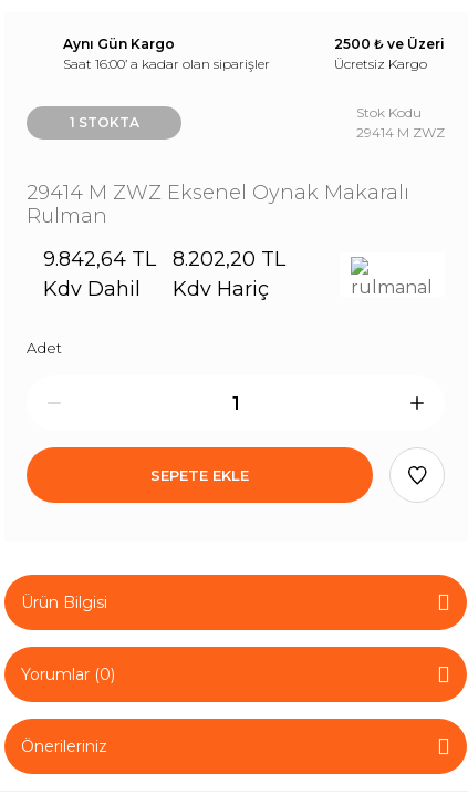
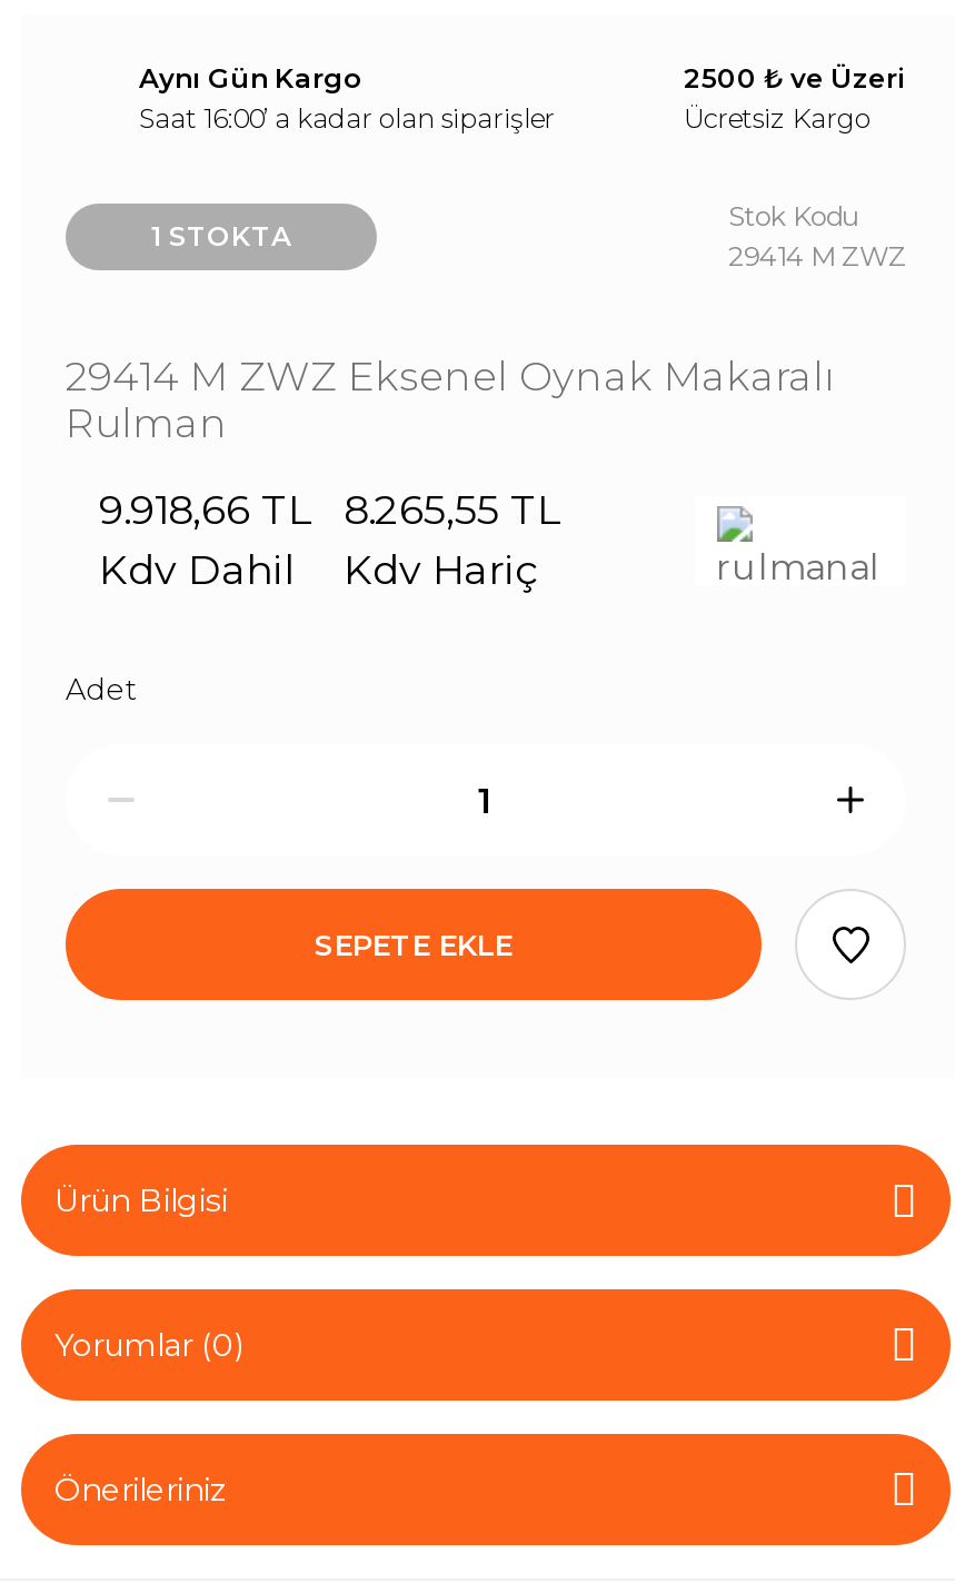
[43,247,156,271] 9.842,64 TL -> [99,486,310,535] 9.918,66 TL
[173,247,285,271] 8.202,20 TL -> [344,486,559,535] 8.265,55 TL

